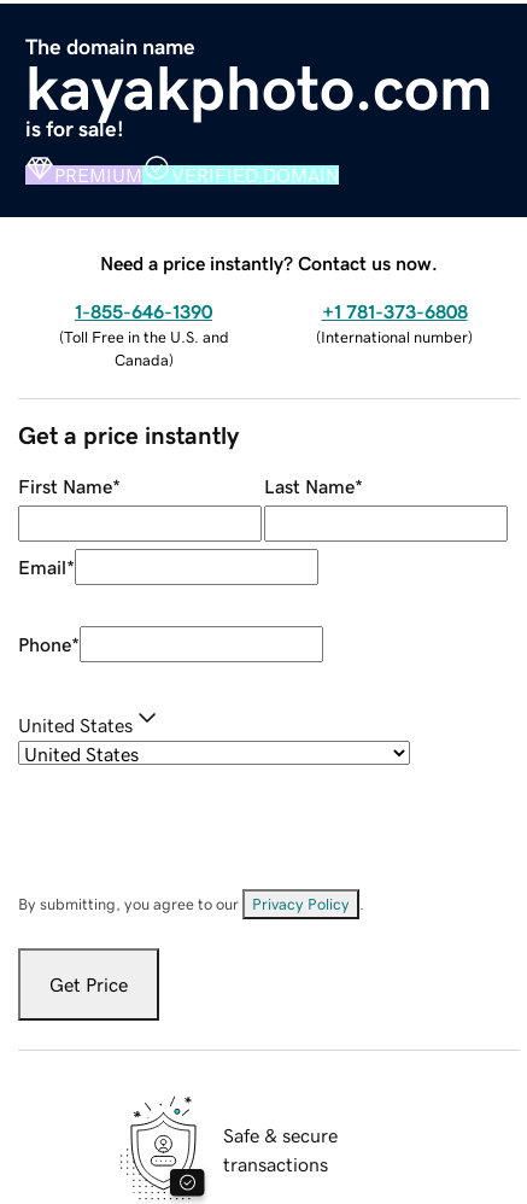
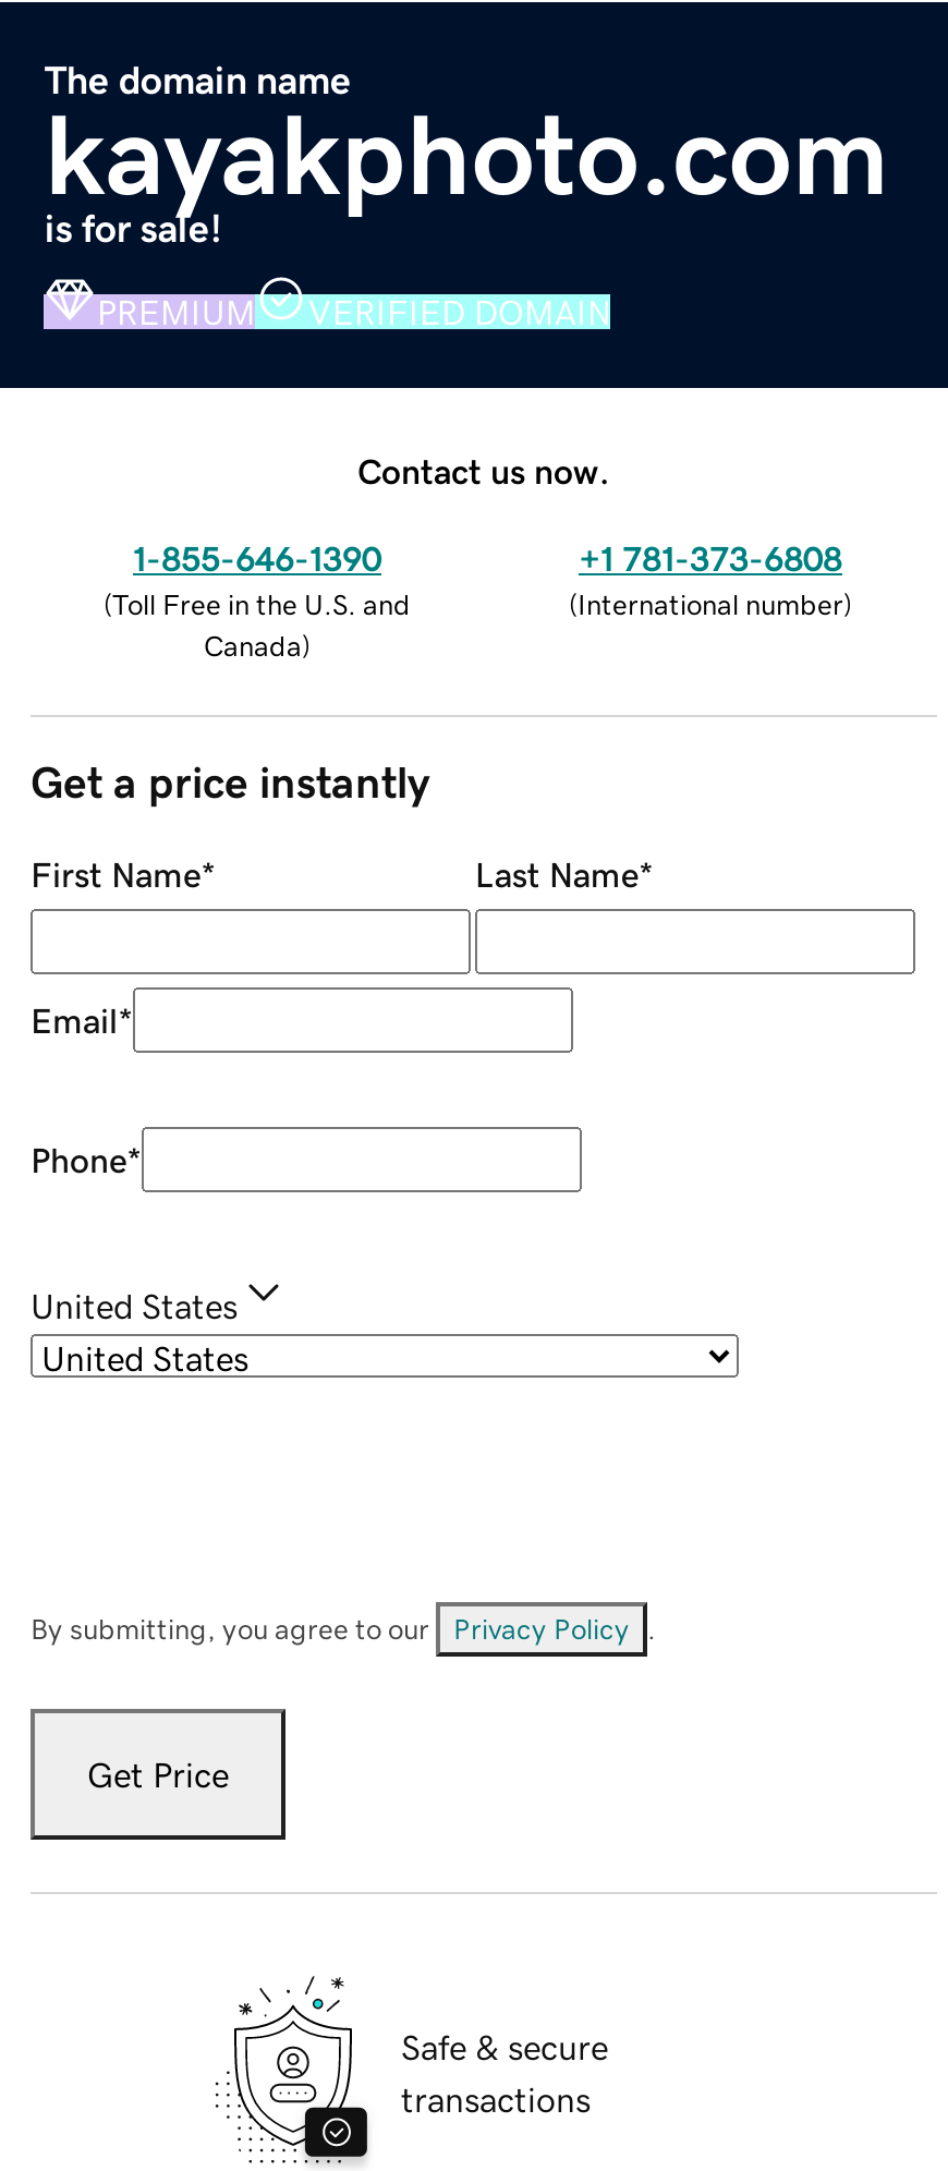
[100,253,438,272] Need a price instantly? Contact us now. -> [357,453,610,487] Contact us now.

